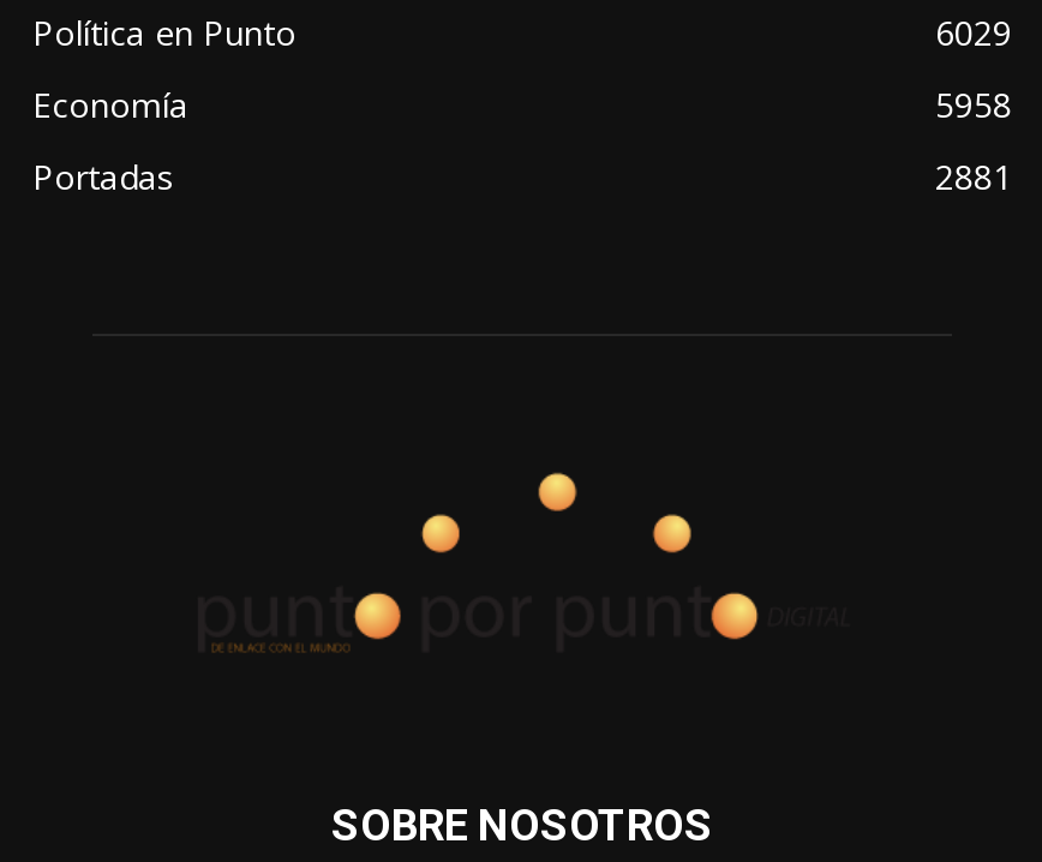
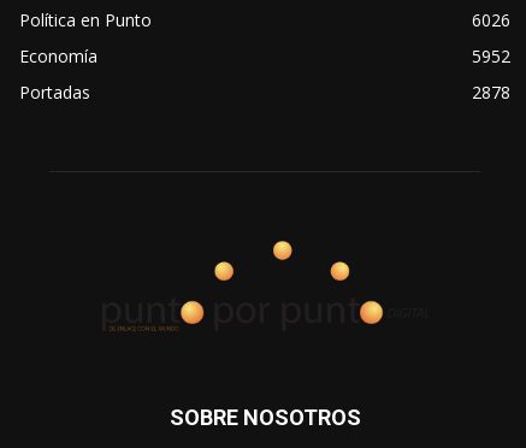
[935,10,1012,56] 6029 -> [472,9,510,32] 6026
[935,82,1012,128] 5958 -> [472,45,510,68] 5952
[935,154,1012,200] 2881 -> [472,81,510,104] 2878

